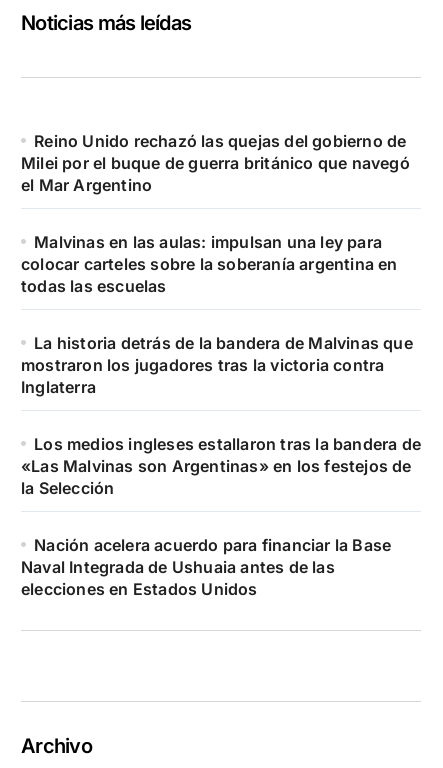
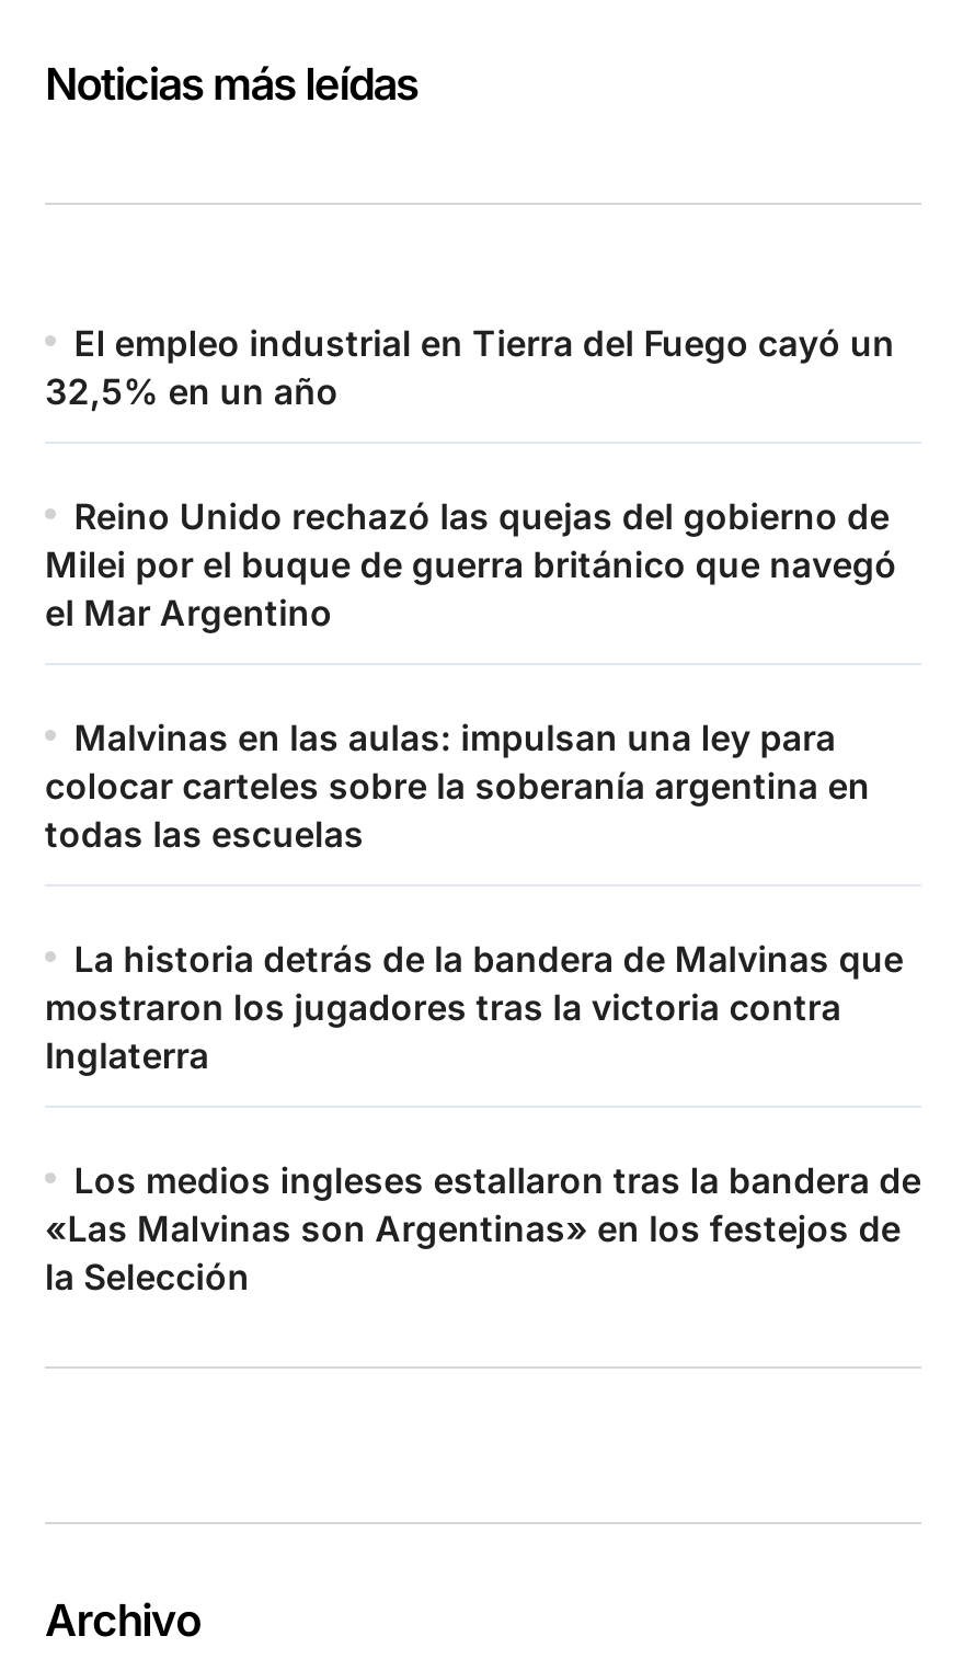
none -> [45,321,895,413] El empleo industrial en Tierra del Fuego cayó un | 32,5% en un año
moved [21,131,421,498] -> [45,494,921,1298]: Reino Unido rechazó las quejas del gobierno de | Milei por el buque de guerra británico que navegó | el Mar Argentino | ... | «Las Malvinas son Argentinas» en los festejos de | la Selección
[21,535,391,599] Nación acelera acuerdo para financiar la Base | Naval Integrada de Ushuaia antes de las | elecciones en Estados Unidos -> none

